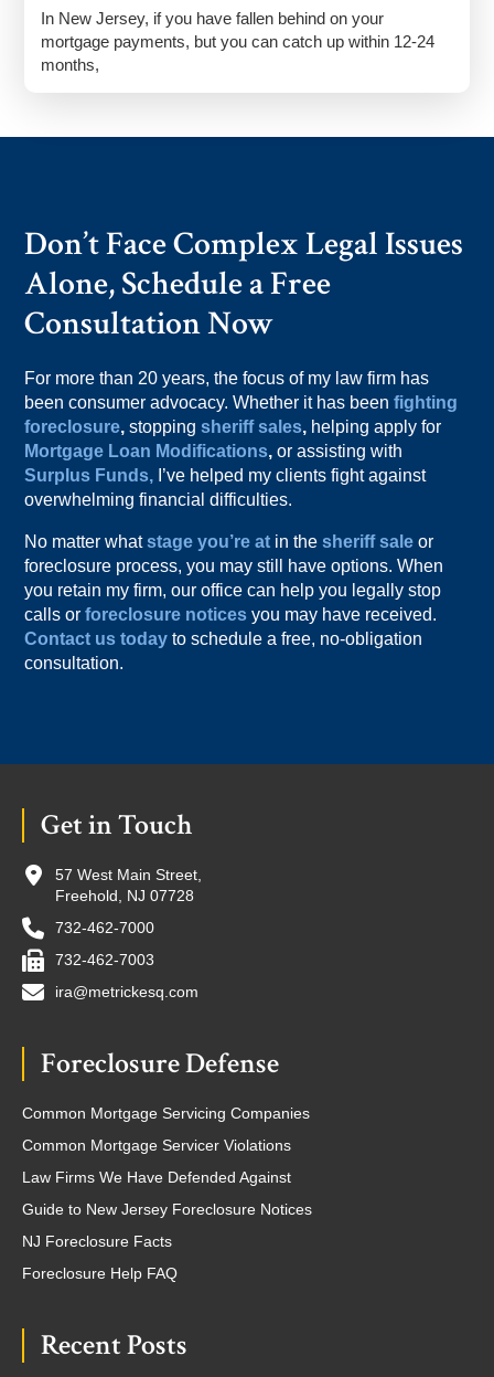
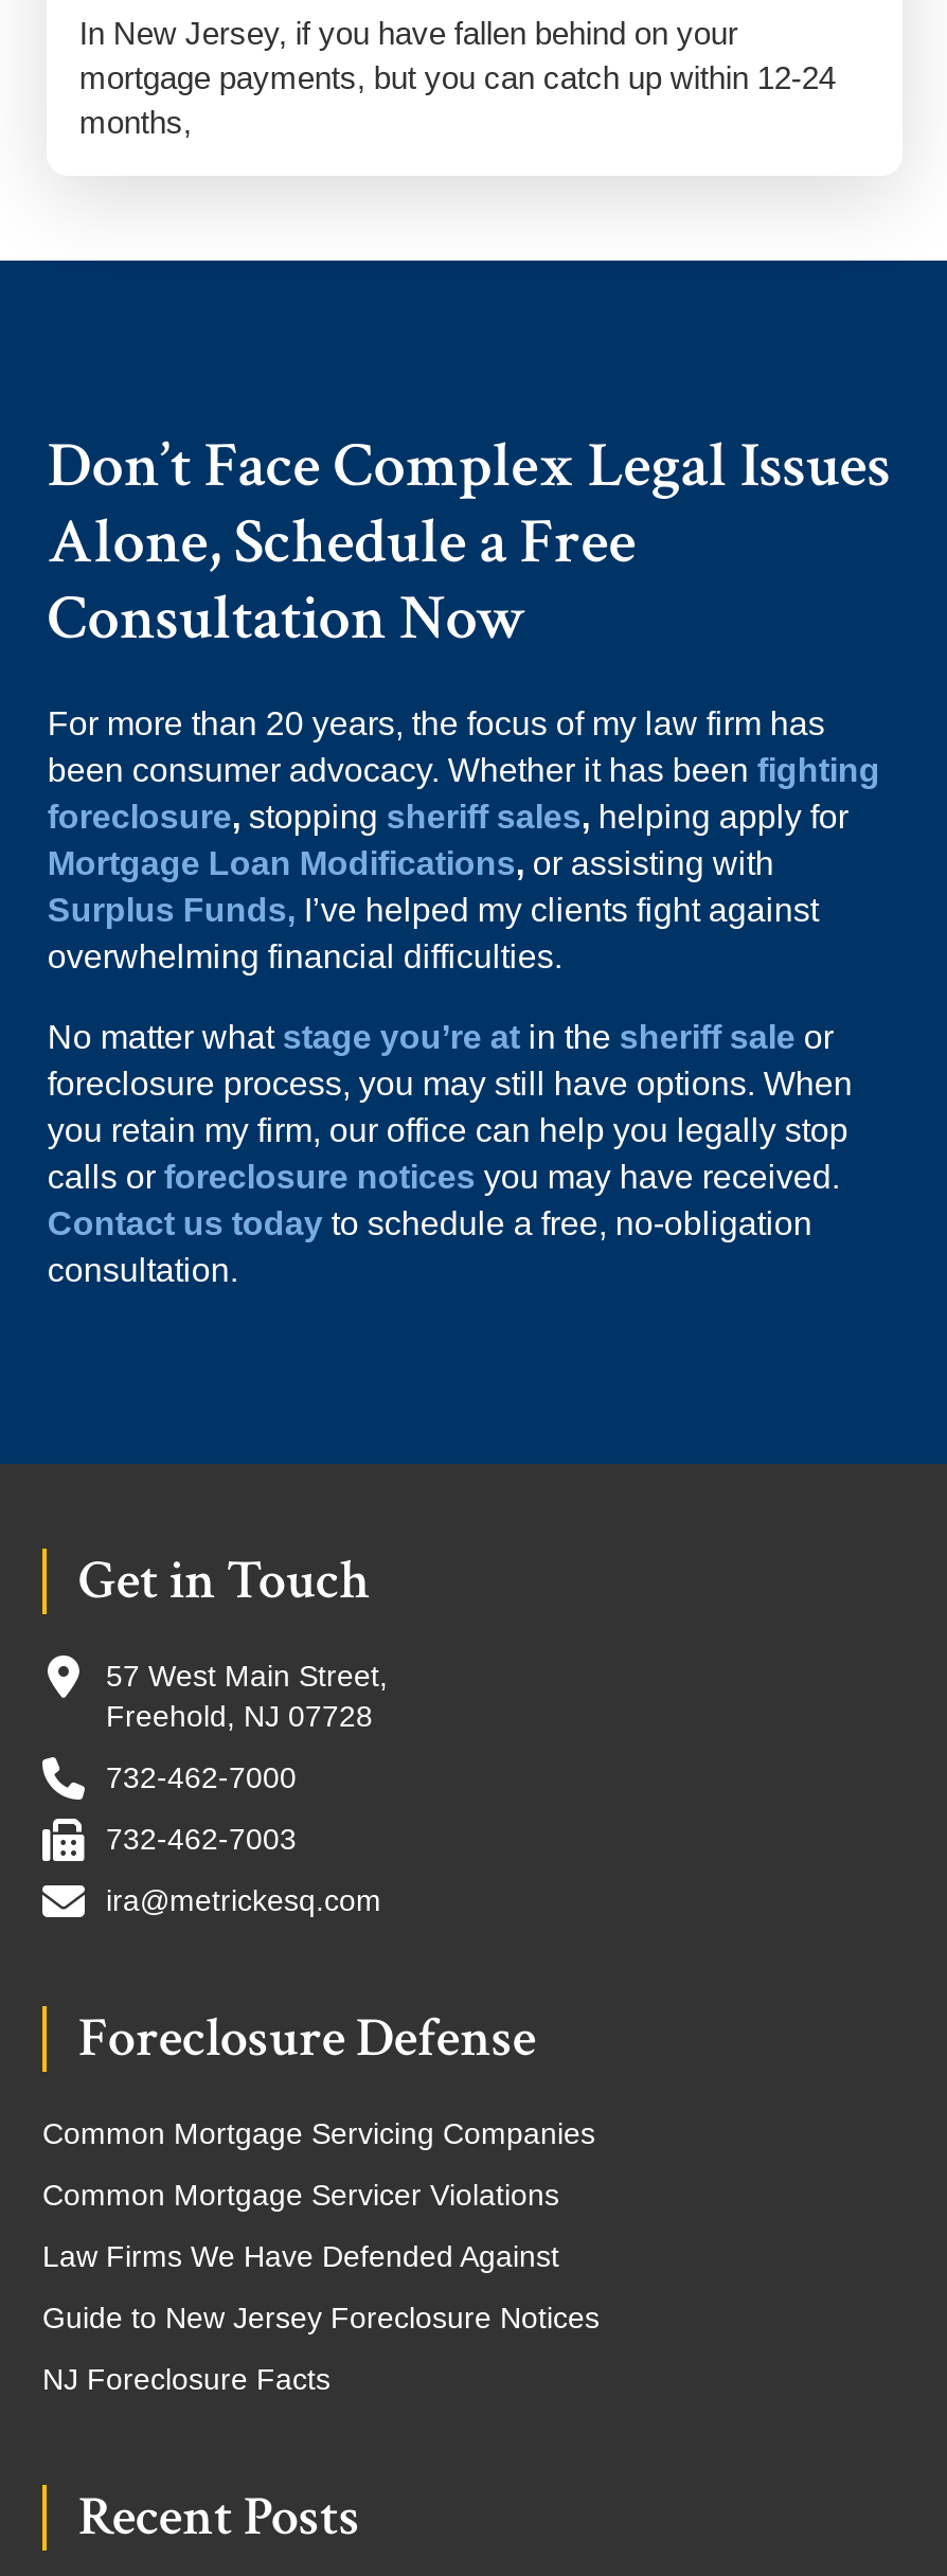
[22,1264,178,1282] Foreclosure Help FAQ -> none

